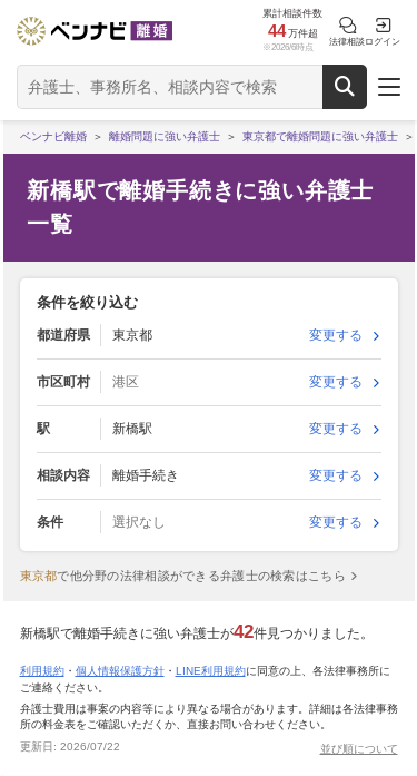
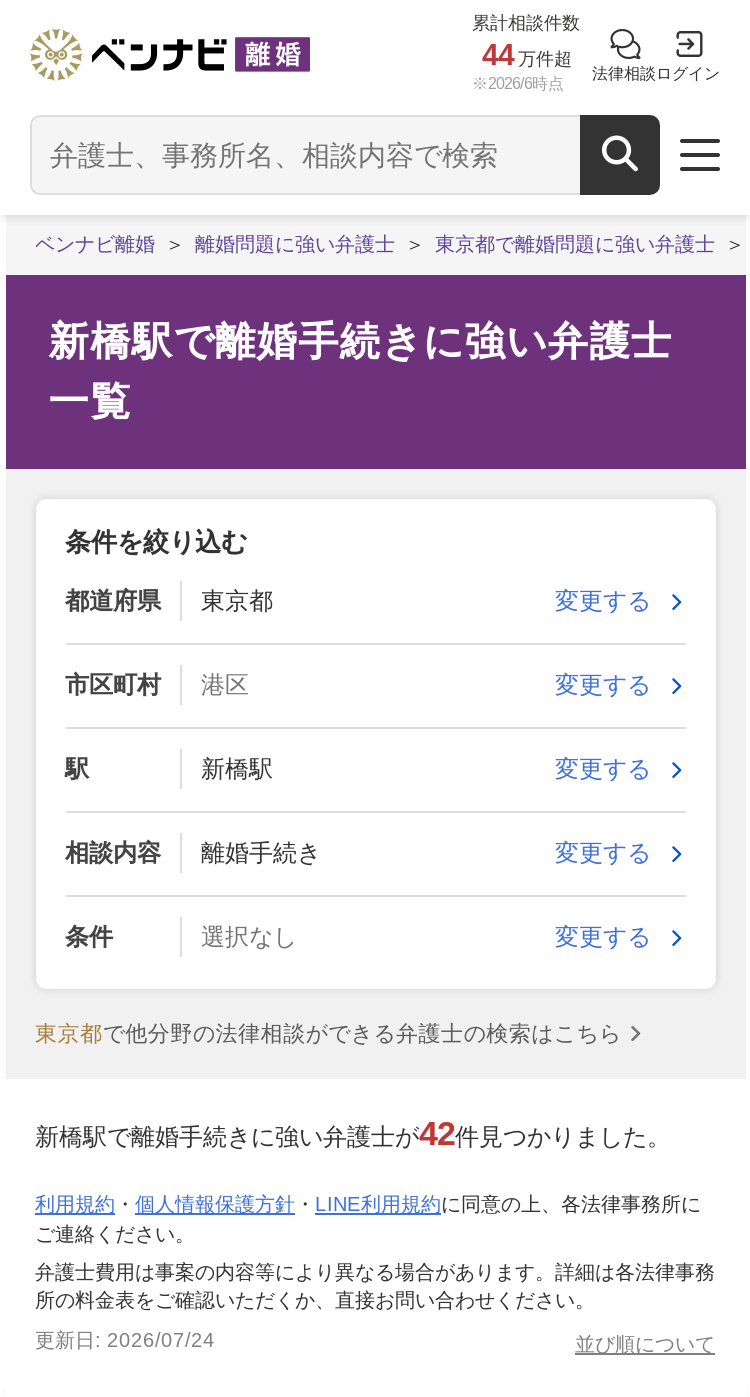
[19,740,120,752] 更新日: 2026/07/22 -> [35,1329,215,1351] 更新日: 2026/07/24

